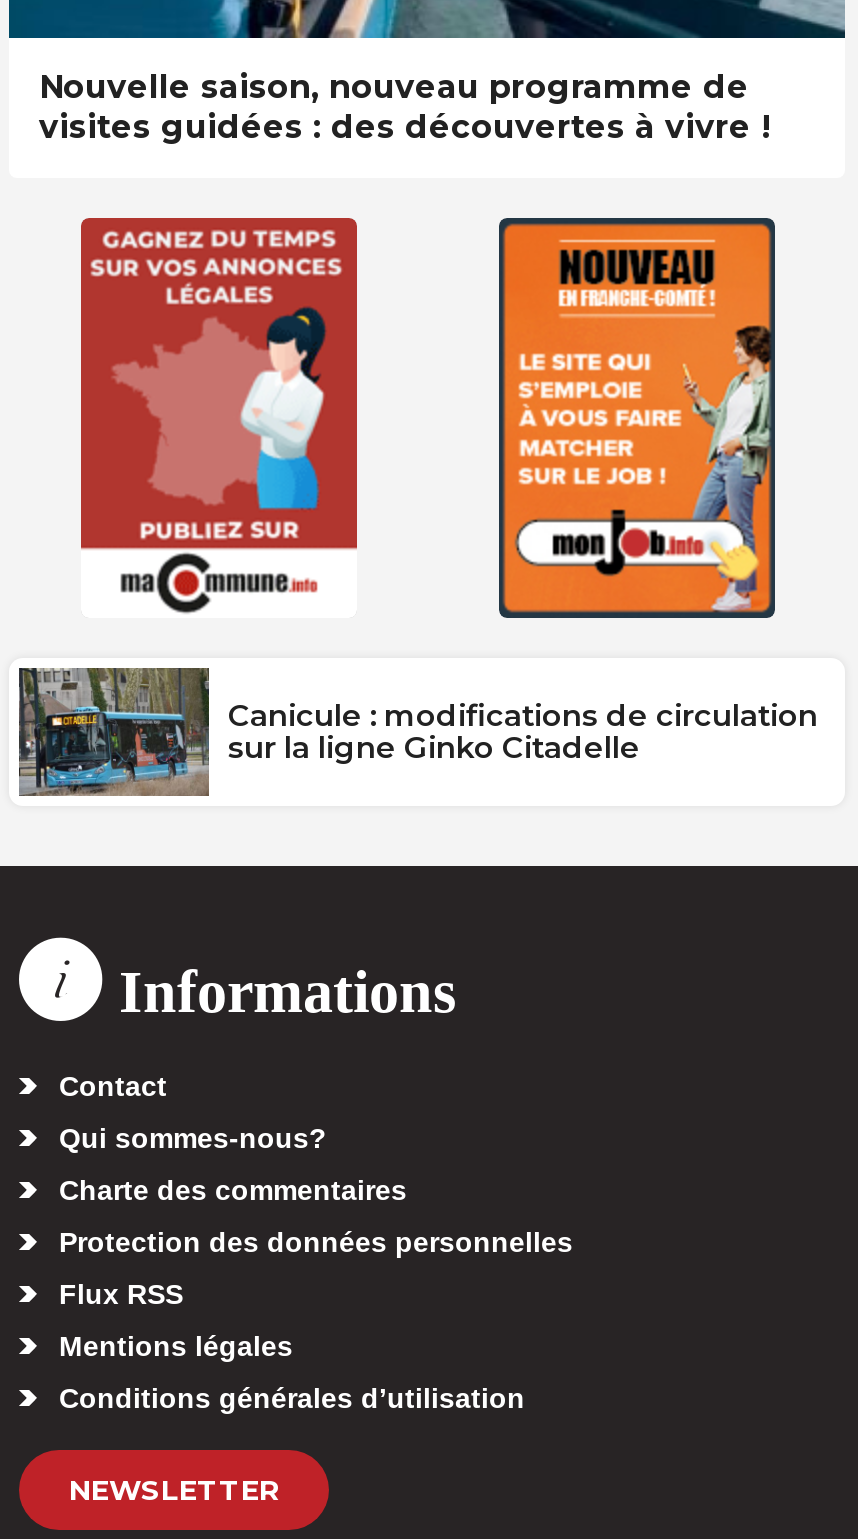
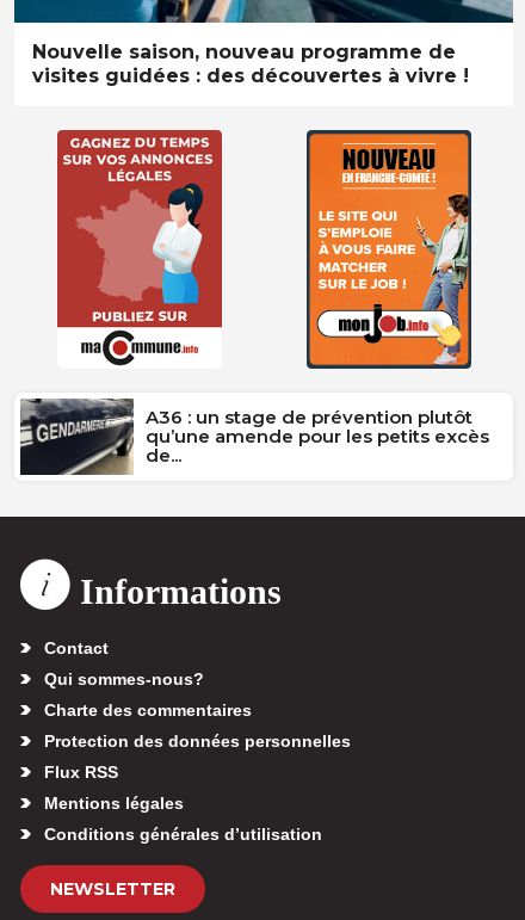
[17,668,818,798] [image] | Canicule : modifications de circulation | sur la ligne Ginko Citadelle -> [20,399,489,476] [image] | A36 : un stage de prévention plutôt | qu’une amende pour les petits excès | de...

